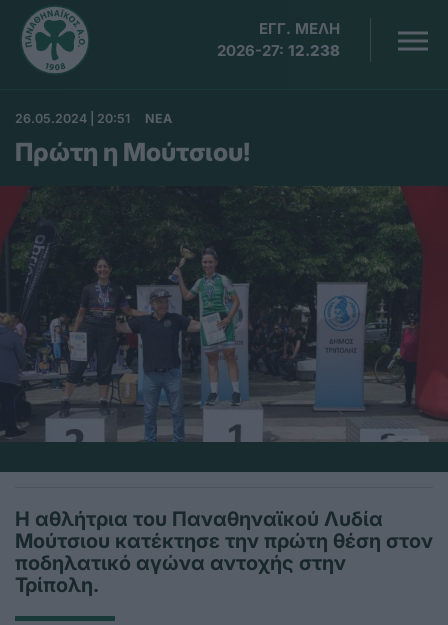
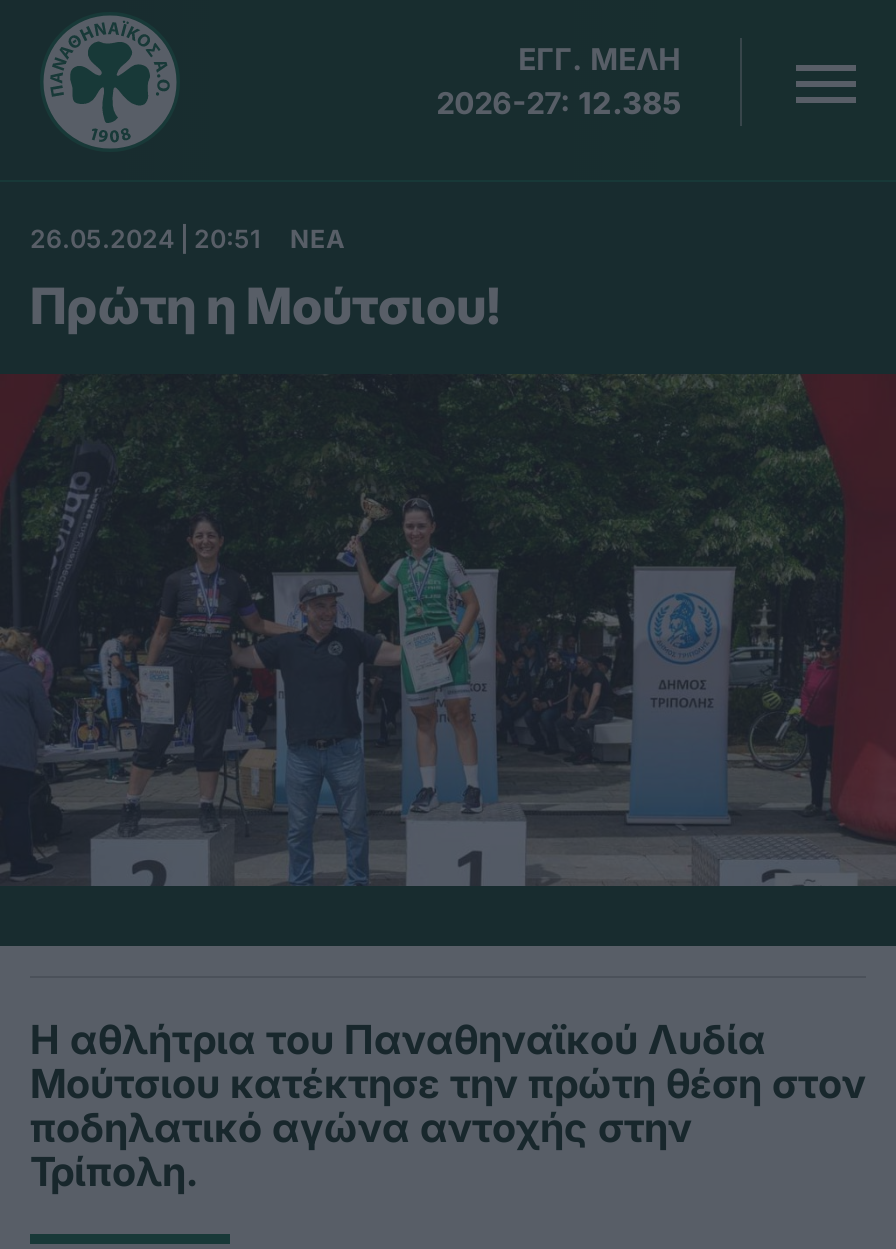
[217,41,340,60] 2026-27: 12.238 -> [436,84,680,122] 2026-27: 12.385

